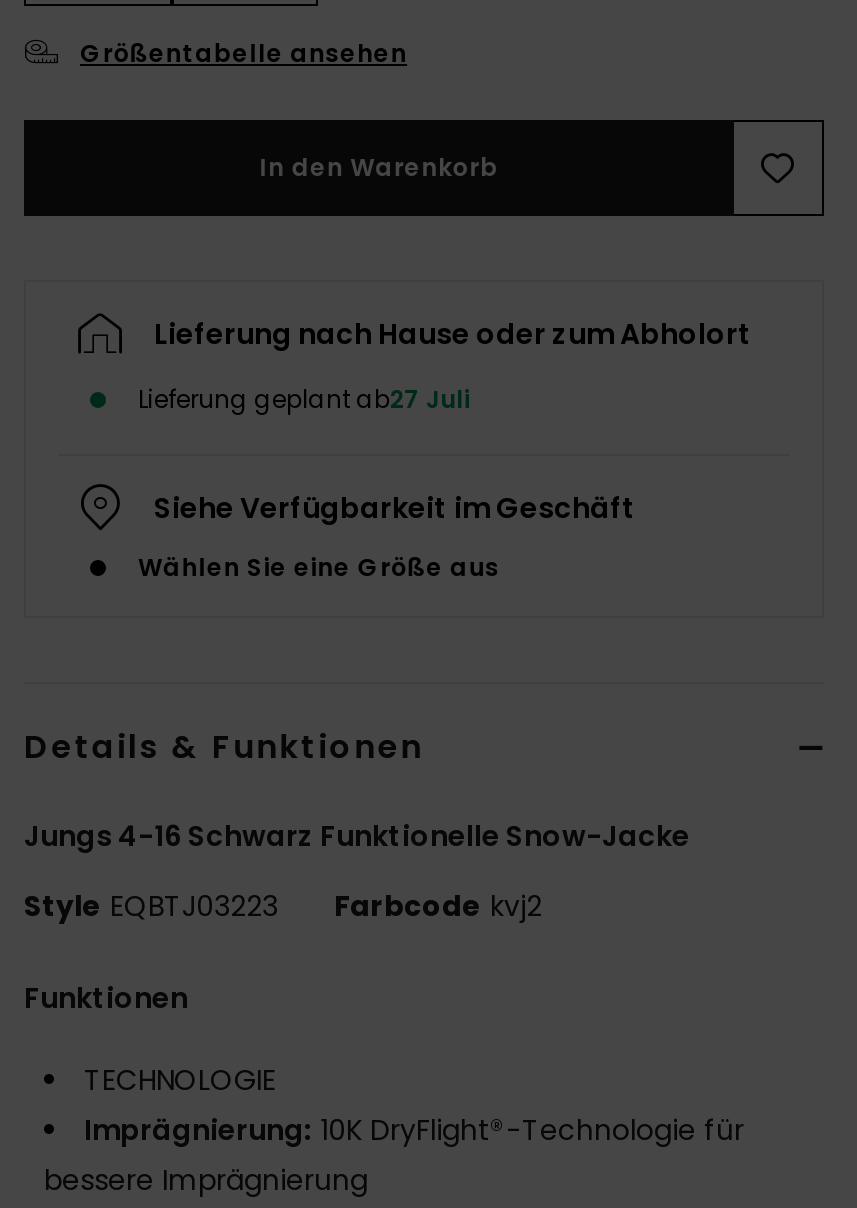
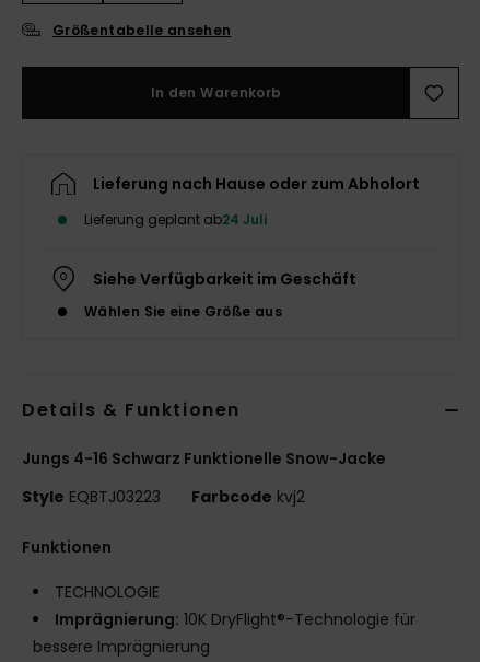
[138,382,470,416] Lieferung geplant ab27 Juli -> [84,210,267,229] Lieferung geplant ab24 Juli

